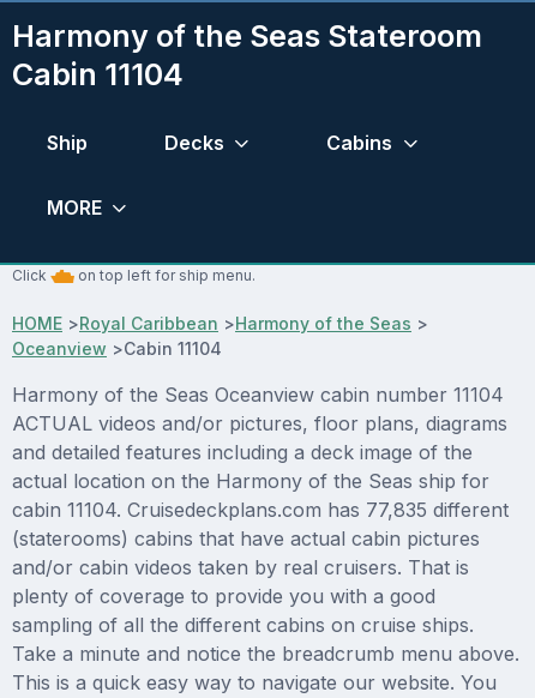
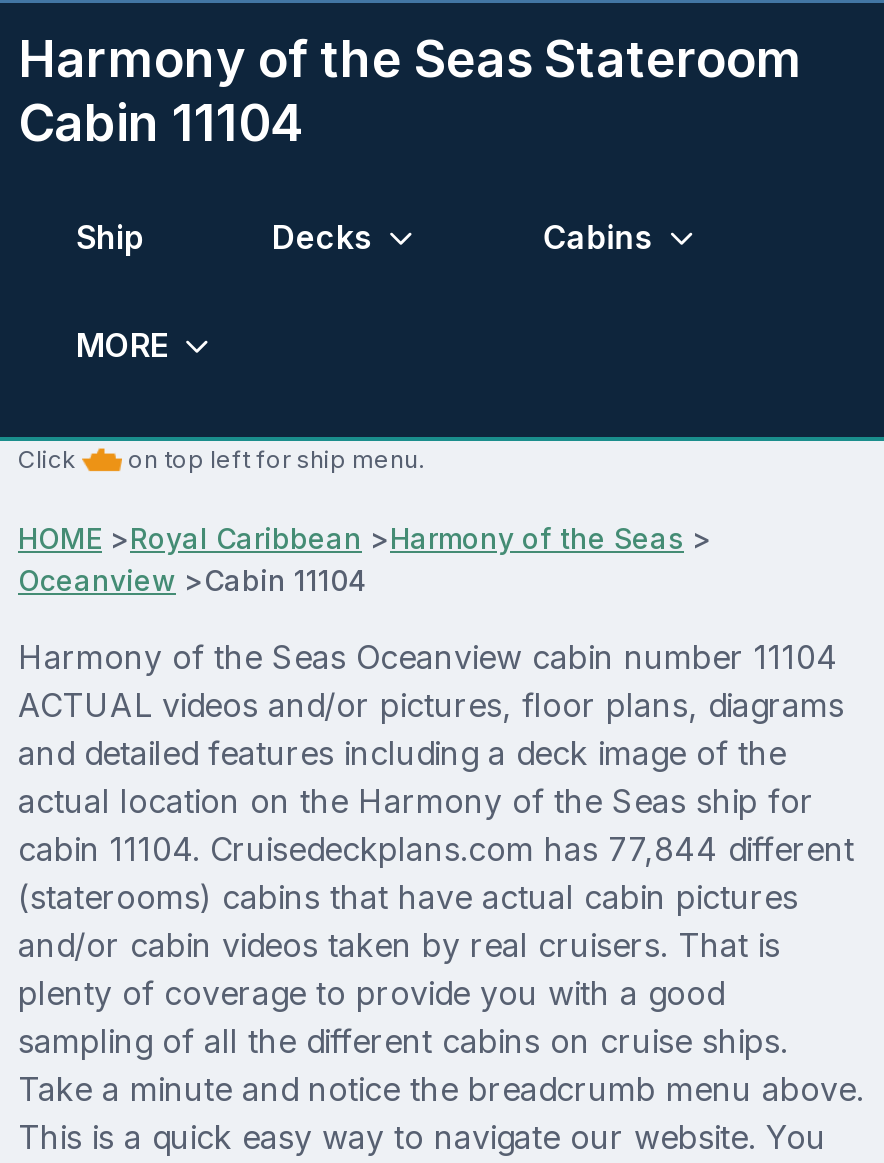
[12,498,509,522] cabin 11104. Cruisedeckplans.com has 77,835 different -> [18,830,854,870] cabin 11104. Cruisedeckplans.com has 77,844 different

